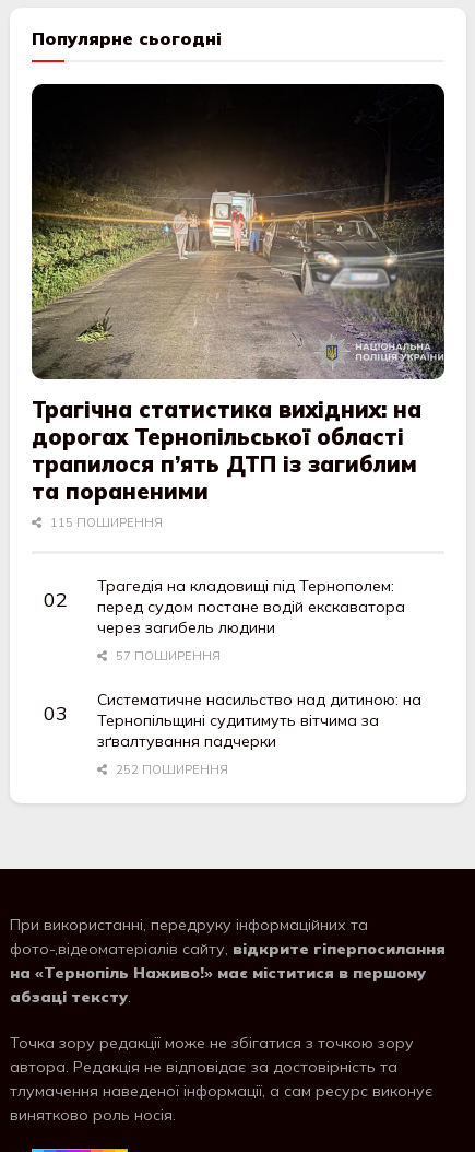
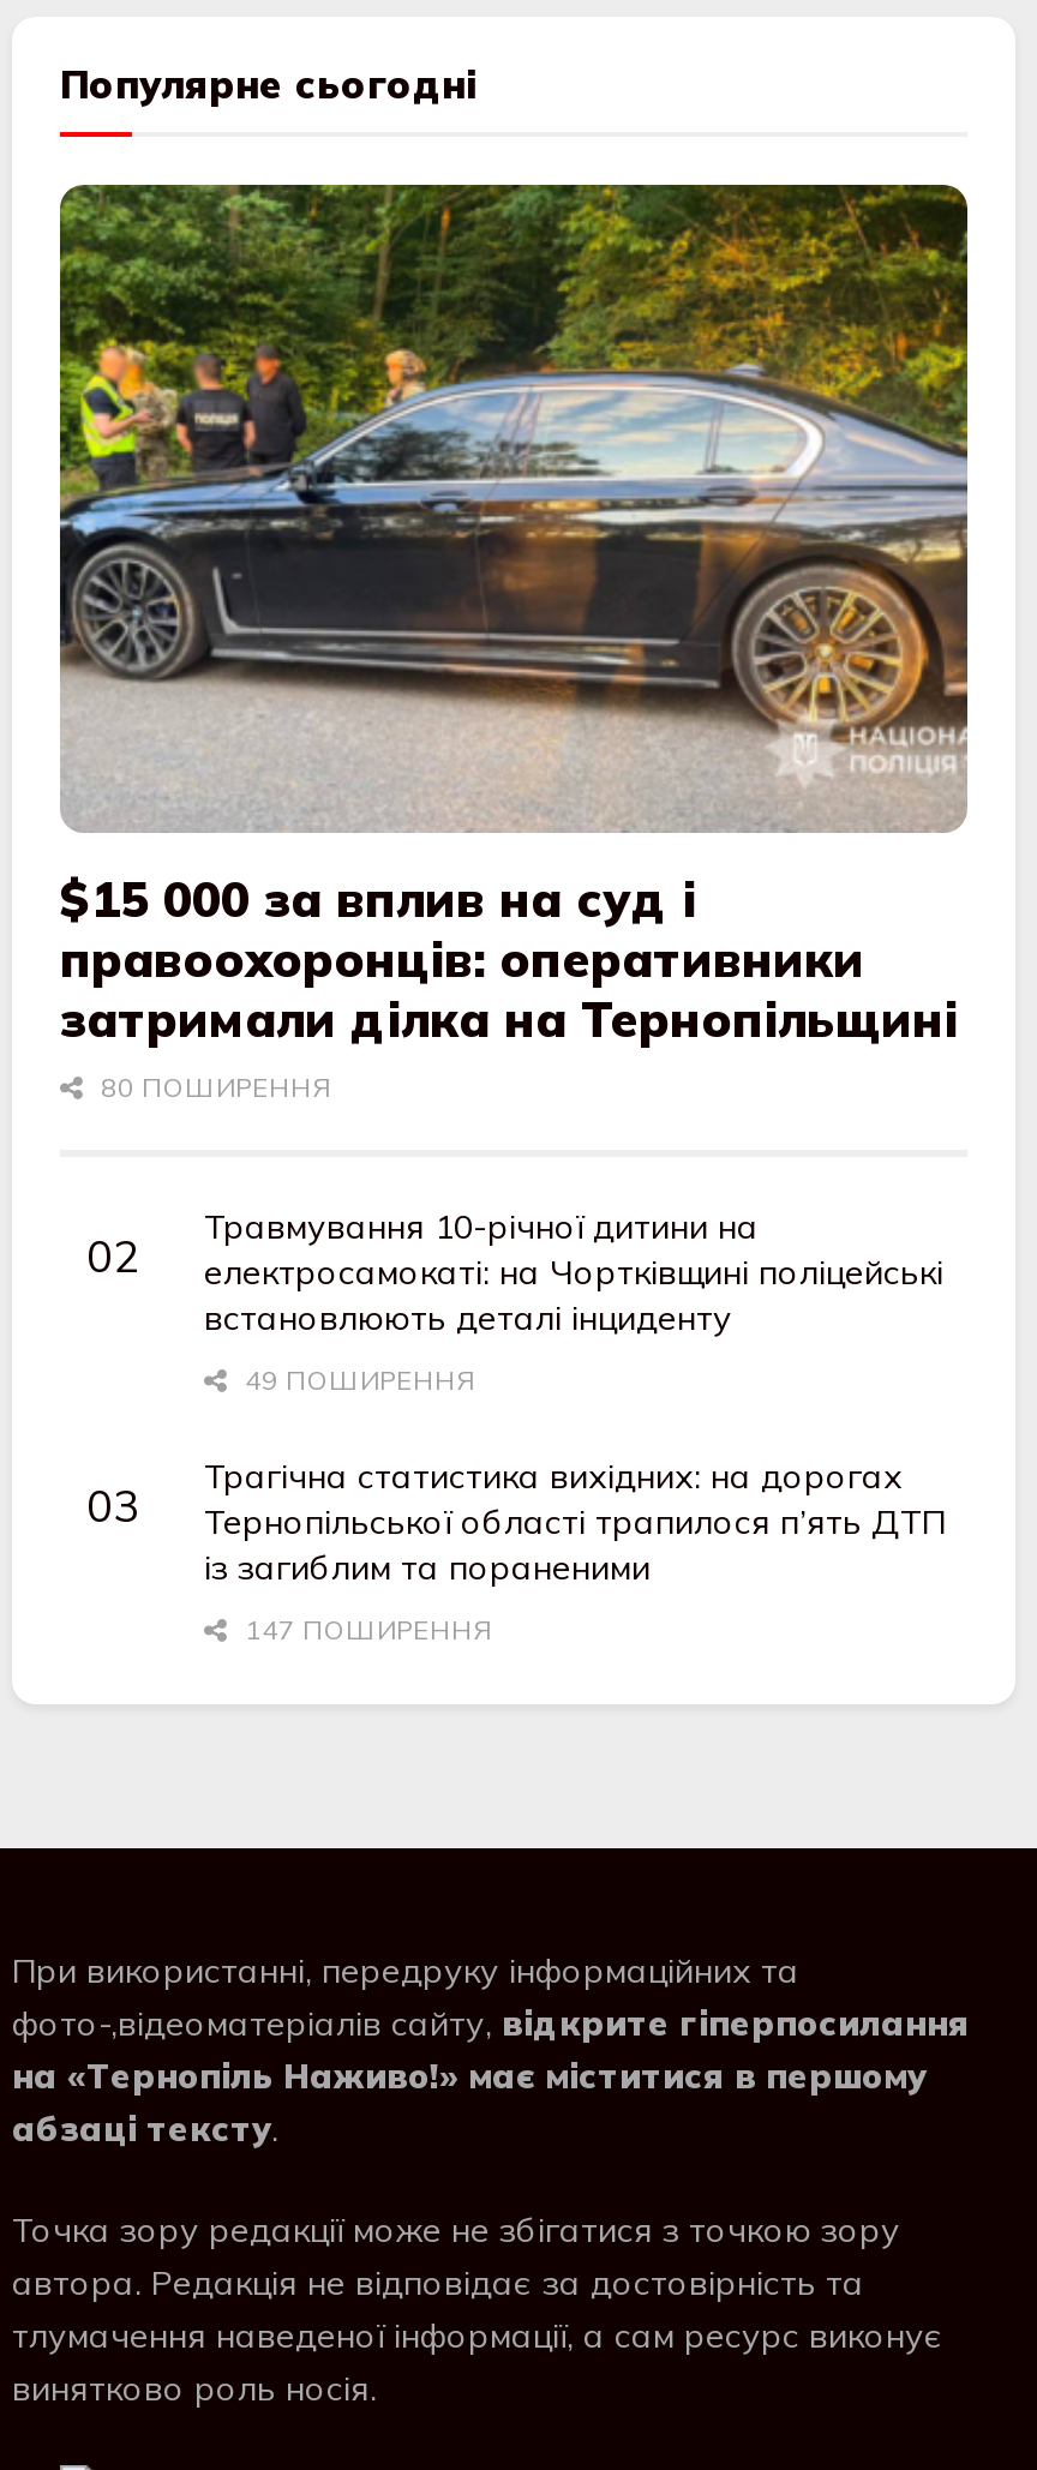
[31,83,444,530] [image] | Трагічна статистика вихідних: на | дорогах Тернопільської області | трапилося п’ять ДТП із загиблим | та пораненими | 115 ПОШИРЕННЯ -> [58,182,970,1104] [image] | $15 000 за вплив на суд і | правоохоронців: оперативники | затримали ділка на Тернопільщині | 80 ПОШИРЕННЯ
[97,576,405,637] Трагедія на кладовищі під Тернополем: | перед судом постане водій екскаватора | через загибель людини -> [204,1205,943,1339] Травмування 10-річної дитини на | електросамокаті: на Чортківщині поліцейські | встановлюють деталі інциденту
[112,648,221,663] 57 ПОШИРЕННЯ -> [238,1363,475,1397] 49 ПОШИРЕННЯ
[97,690,421,751] Систематичне насильство над дитиною: на | Тернопільщині судитимуть вітчима за | зґвалтування падчерки -> [204,1454,946,1589] Трагічна статистика вихідних: на дорогах | Тернопільської області трапилося п’ять ДТП | із загиблим та пораненими
[112,762,228,777] 252 ПОШИРЕННЯ -> [238,1613,492,1646] 147 ПОШИРЕННЯ

